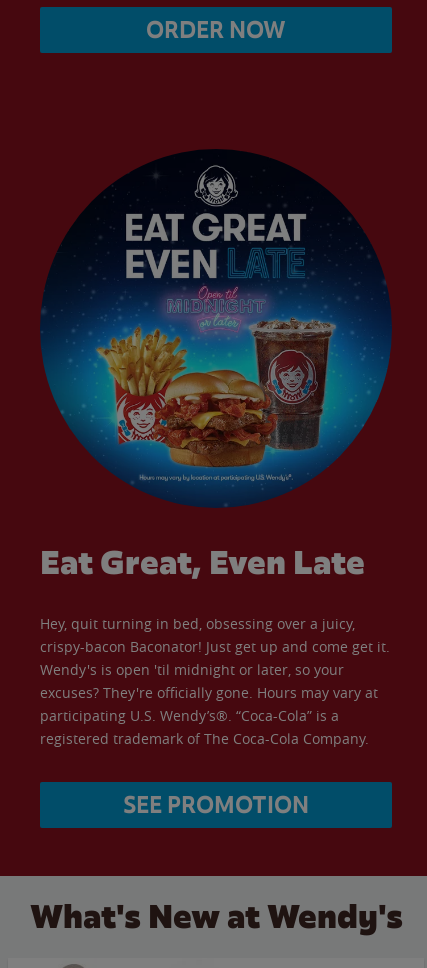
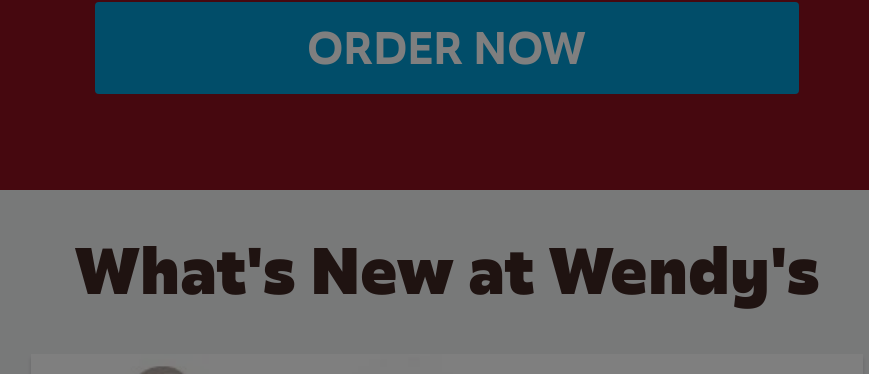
[39,148,393,819] [image] | Eat Great, Even Late | Hey, quit turning in bed, obsessing over a juicy, | crispy-bacon Baconator! Just get up and come get it. | Wendy's is open 'til midnight or later, so your | excuses? They're officially gone. Hours may vary at | participating U.S. Wendy’s®. “Coca-Cola” is a | registered trademark of The Coca-Cola Company. | SEE PROMOTION -> none

